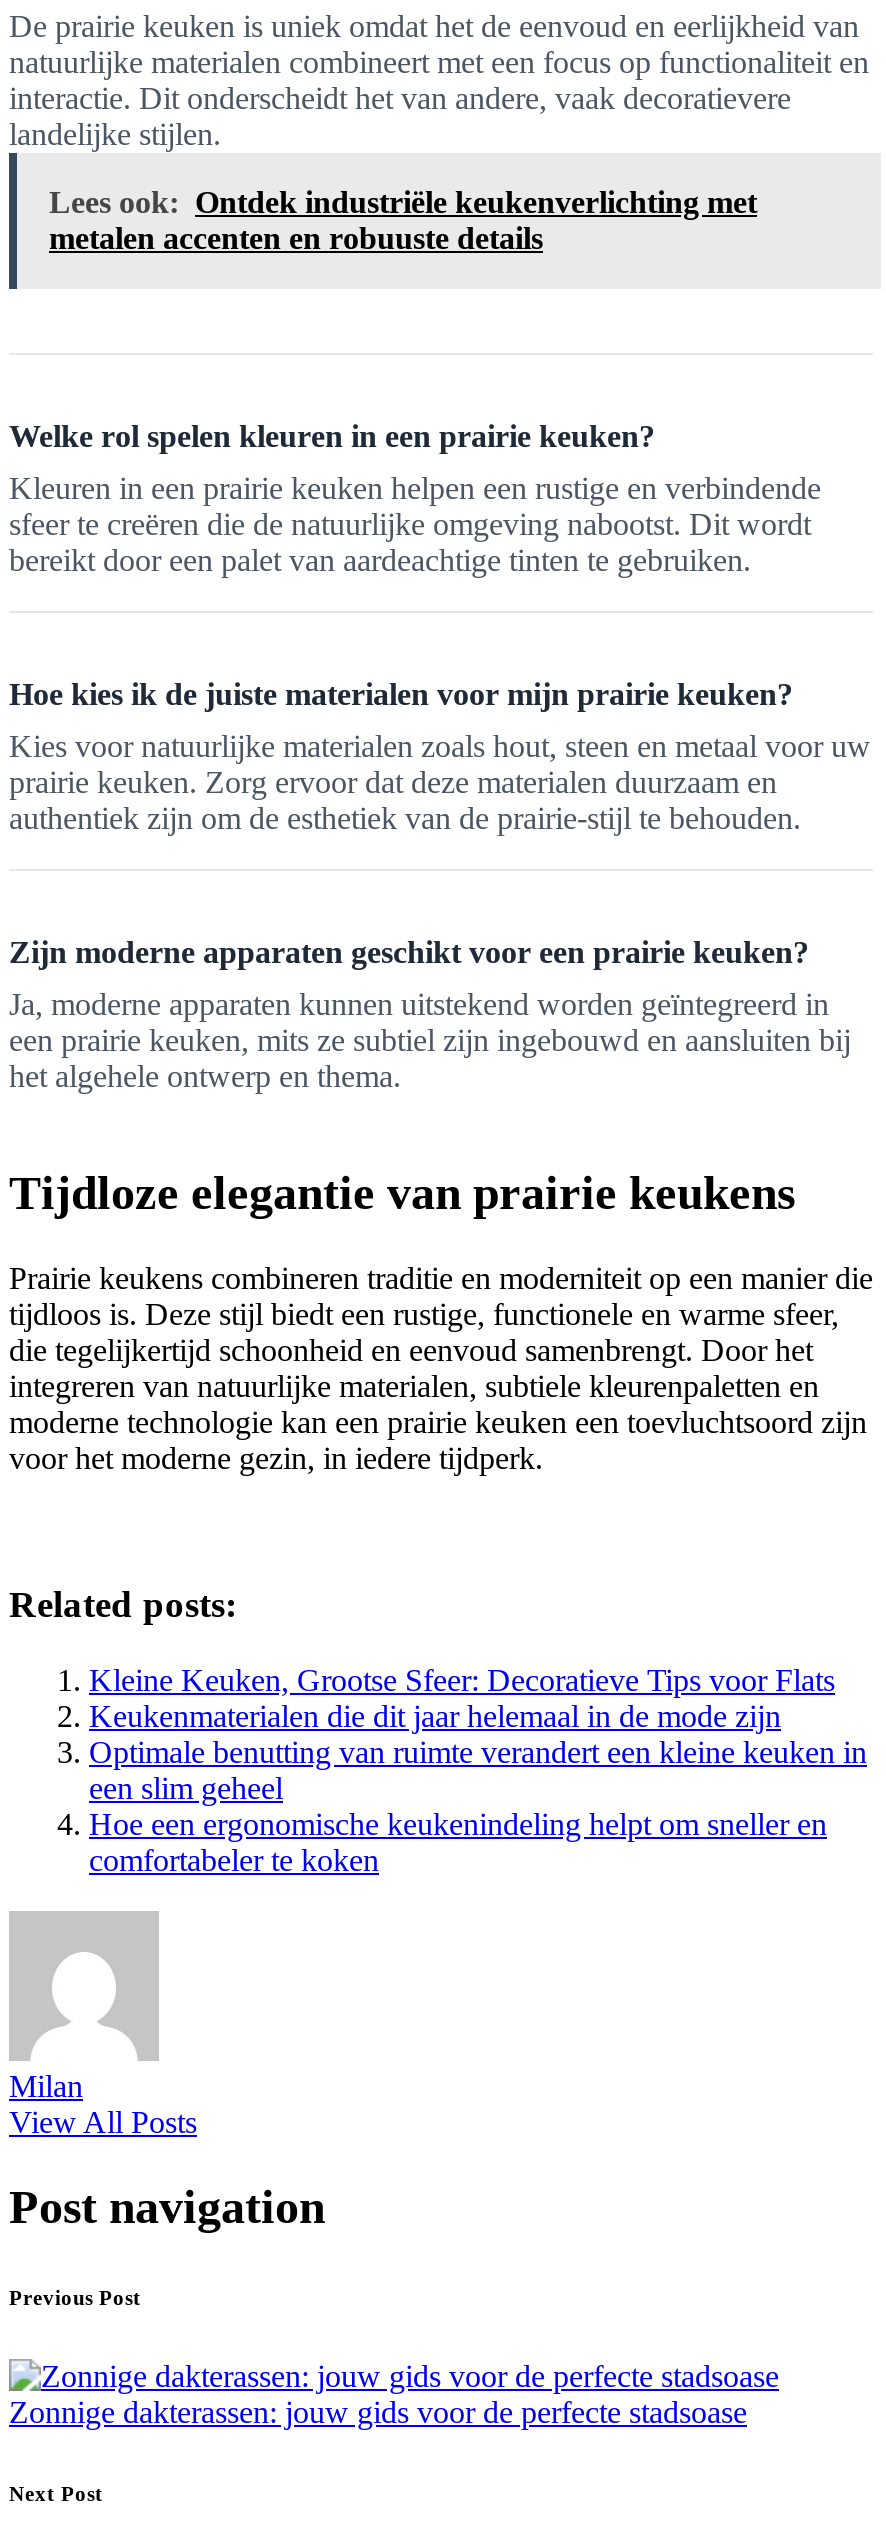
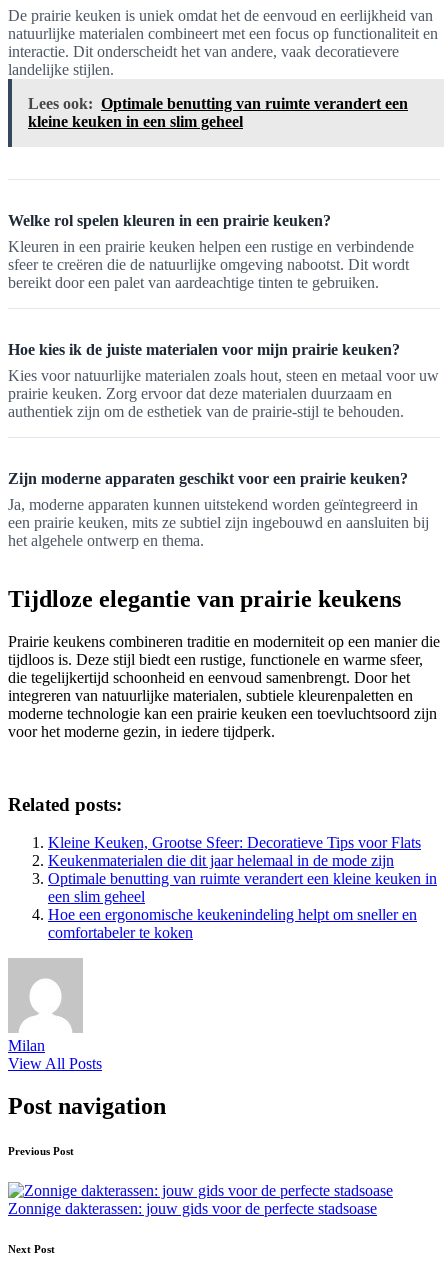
[49,185,757,255] Lees ook: Ontdek industriële keukenverlichting met | metalen accenten en robuuste details -> [28,95,408,130] Lees ook: Optimale benutting van ruimte verandert een | kleine keuken in een slim geheel

